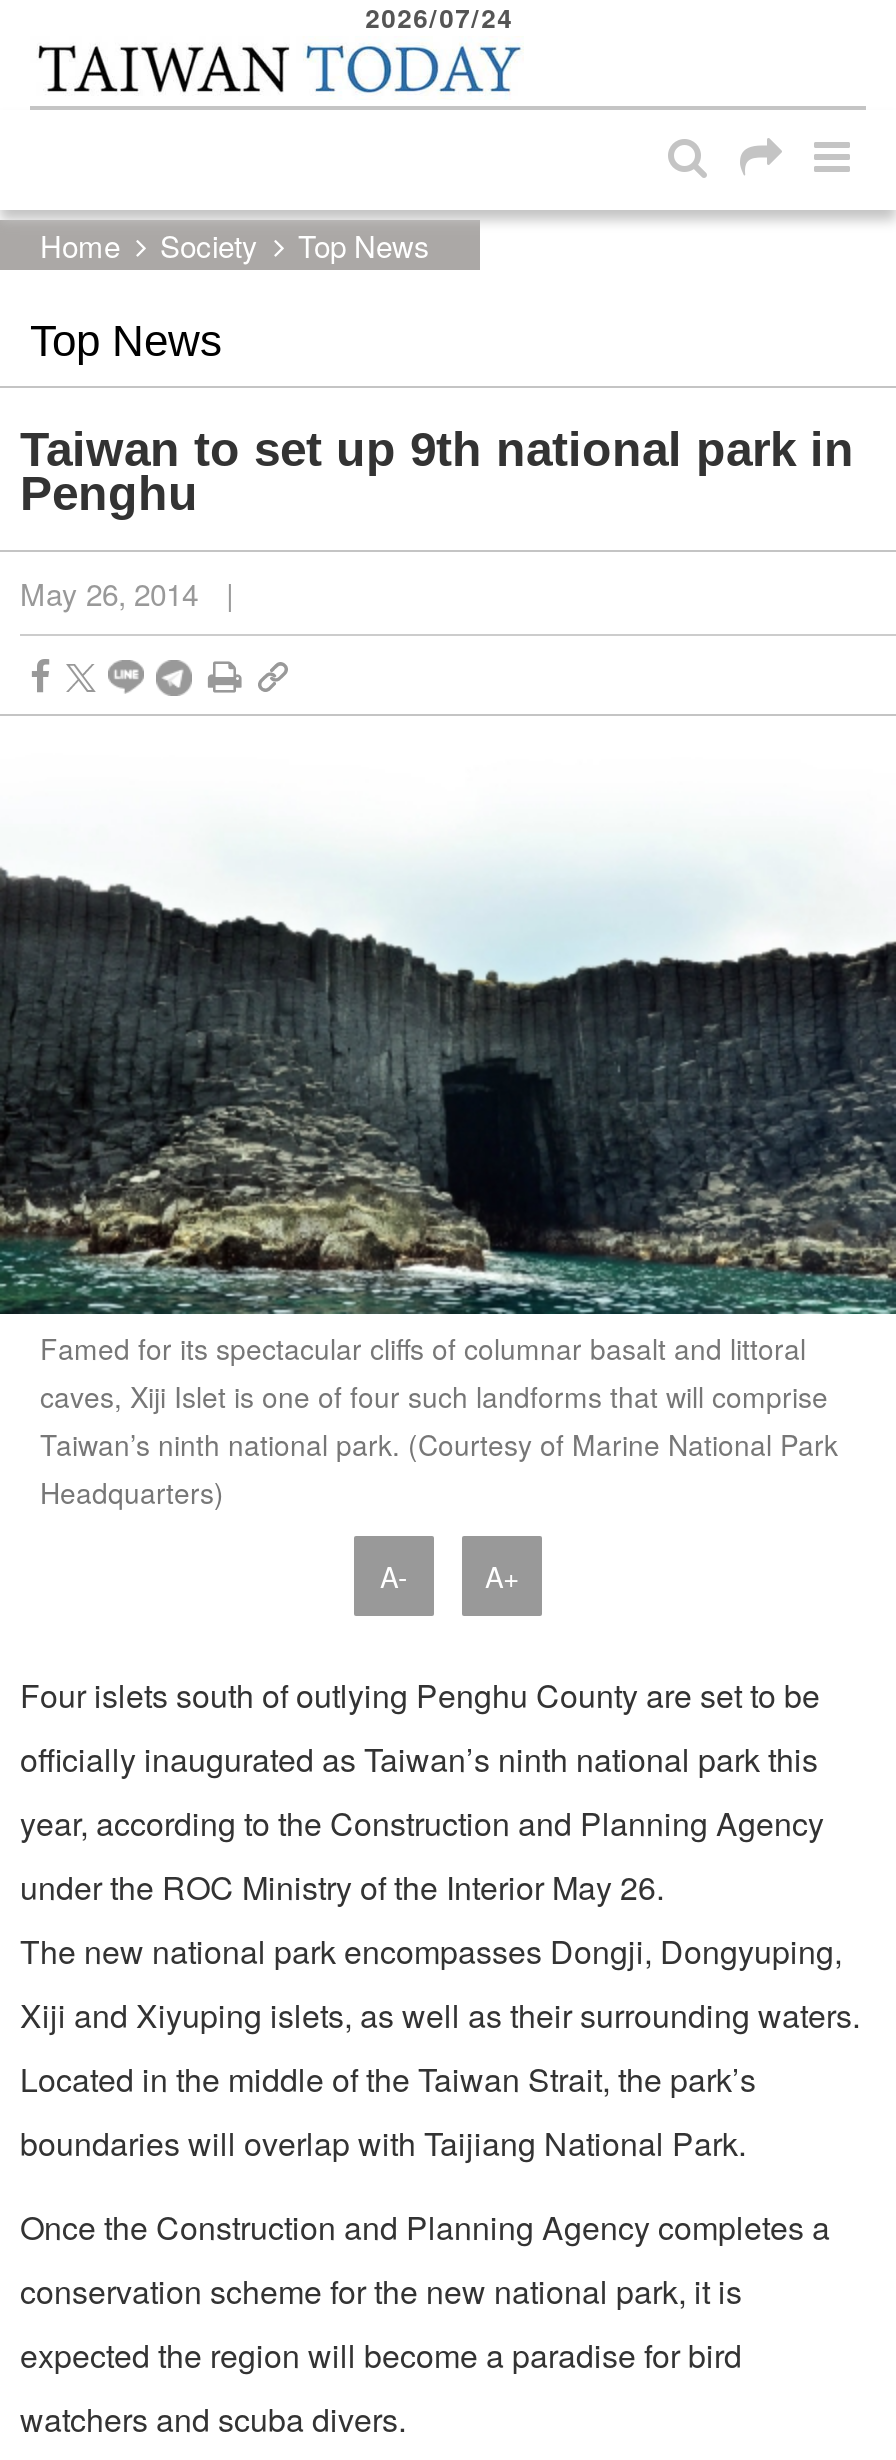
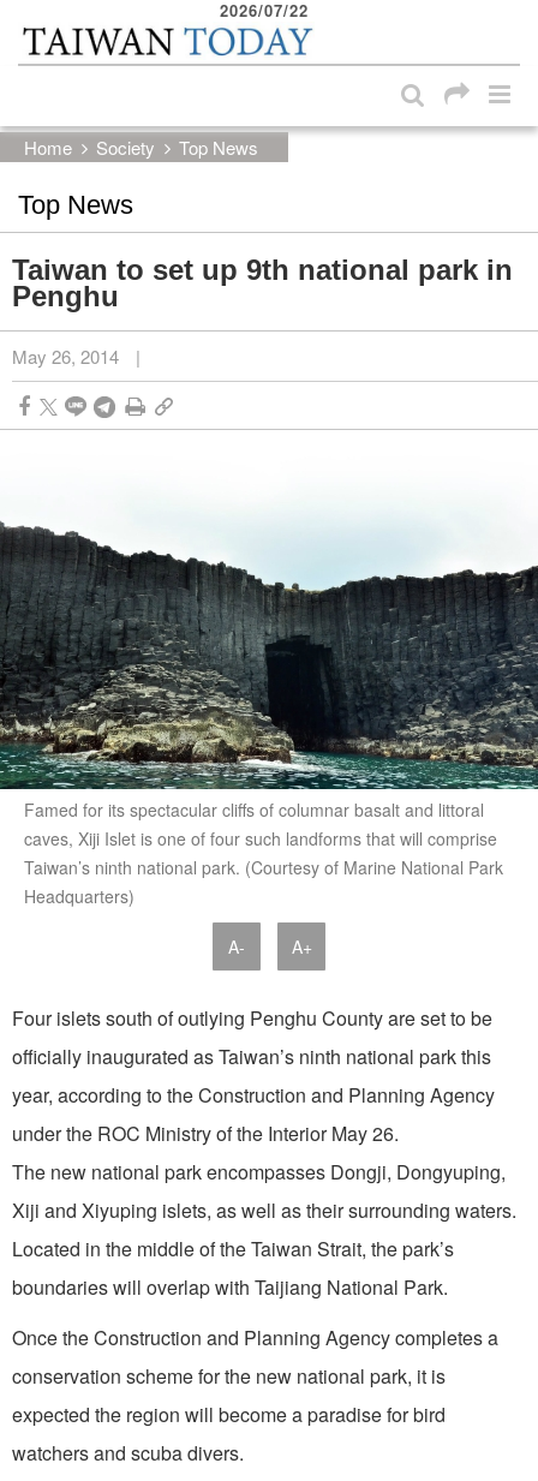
[365,0,513,36] 2026/07/24 -> [219,0,308,22] 2026/07/22

